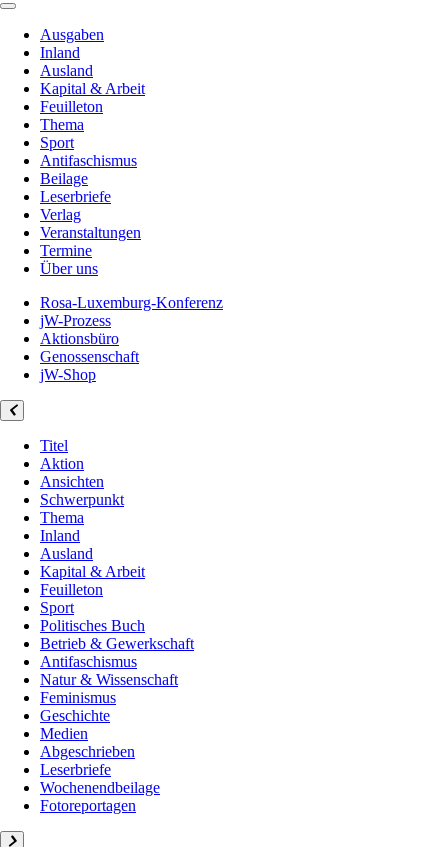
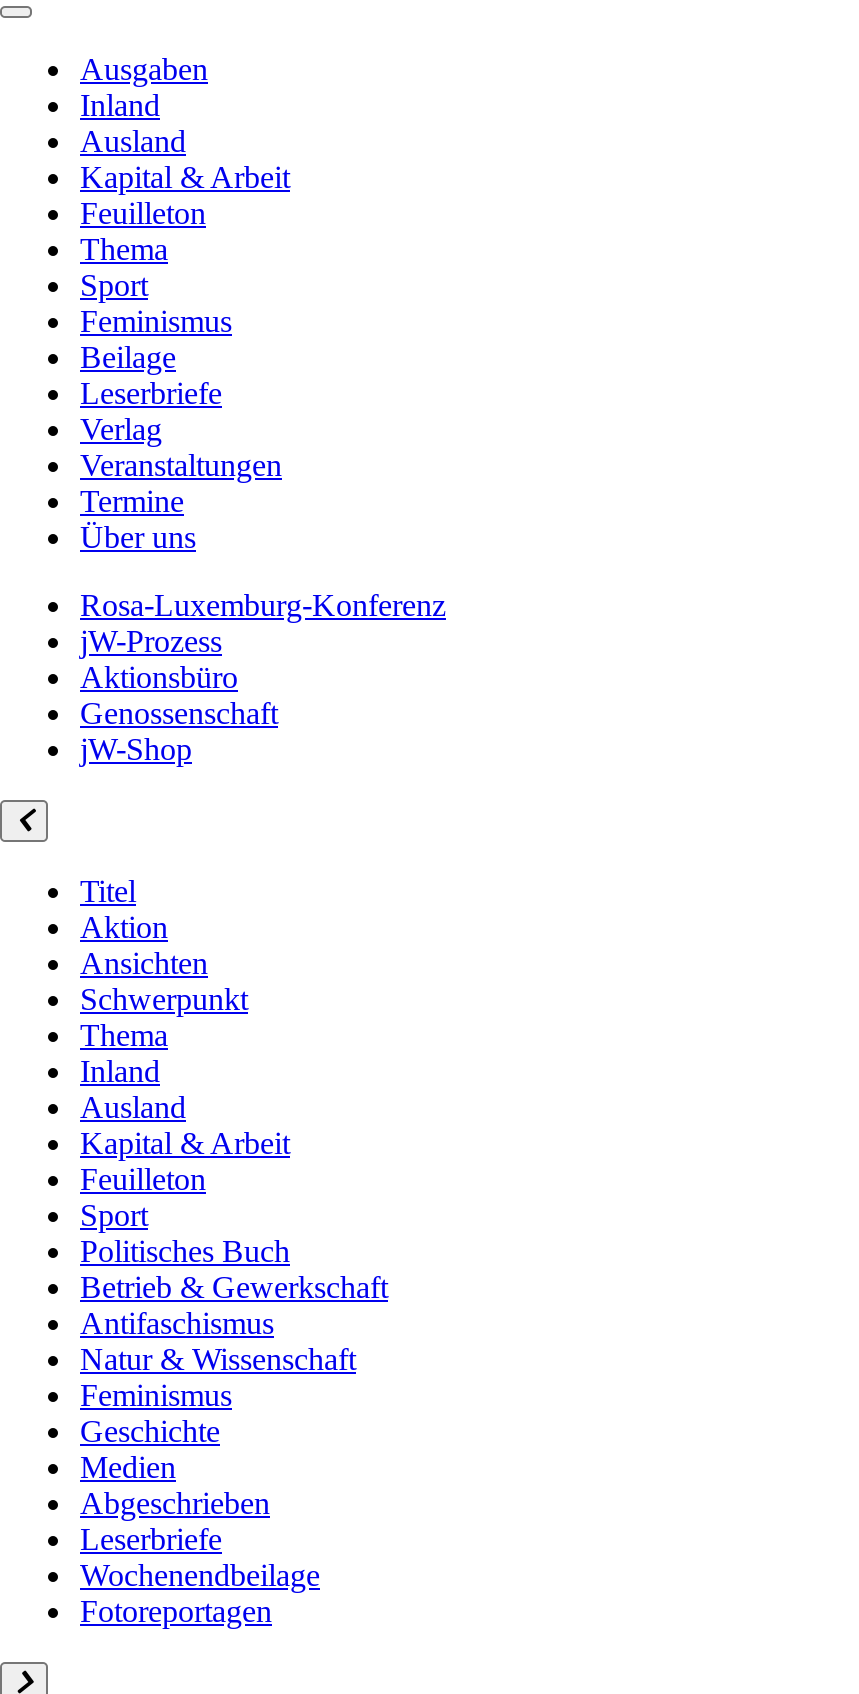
[40,152,137,169] Antifaschismus -> [80,304,232,338] Feminismus

